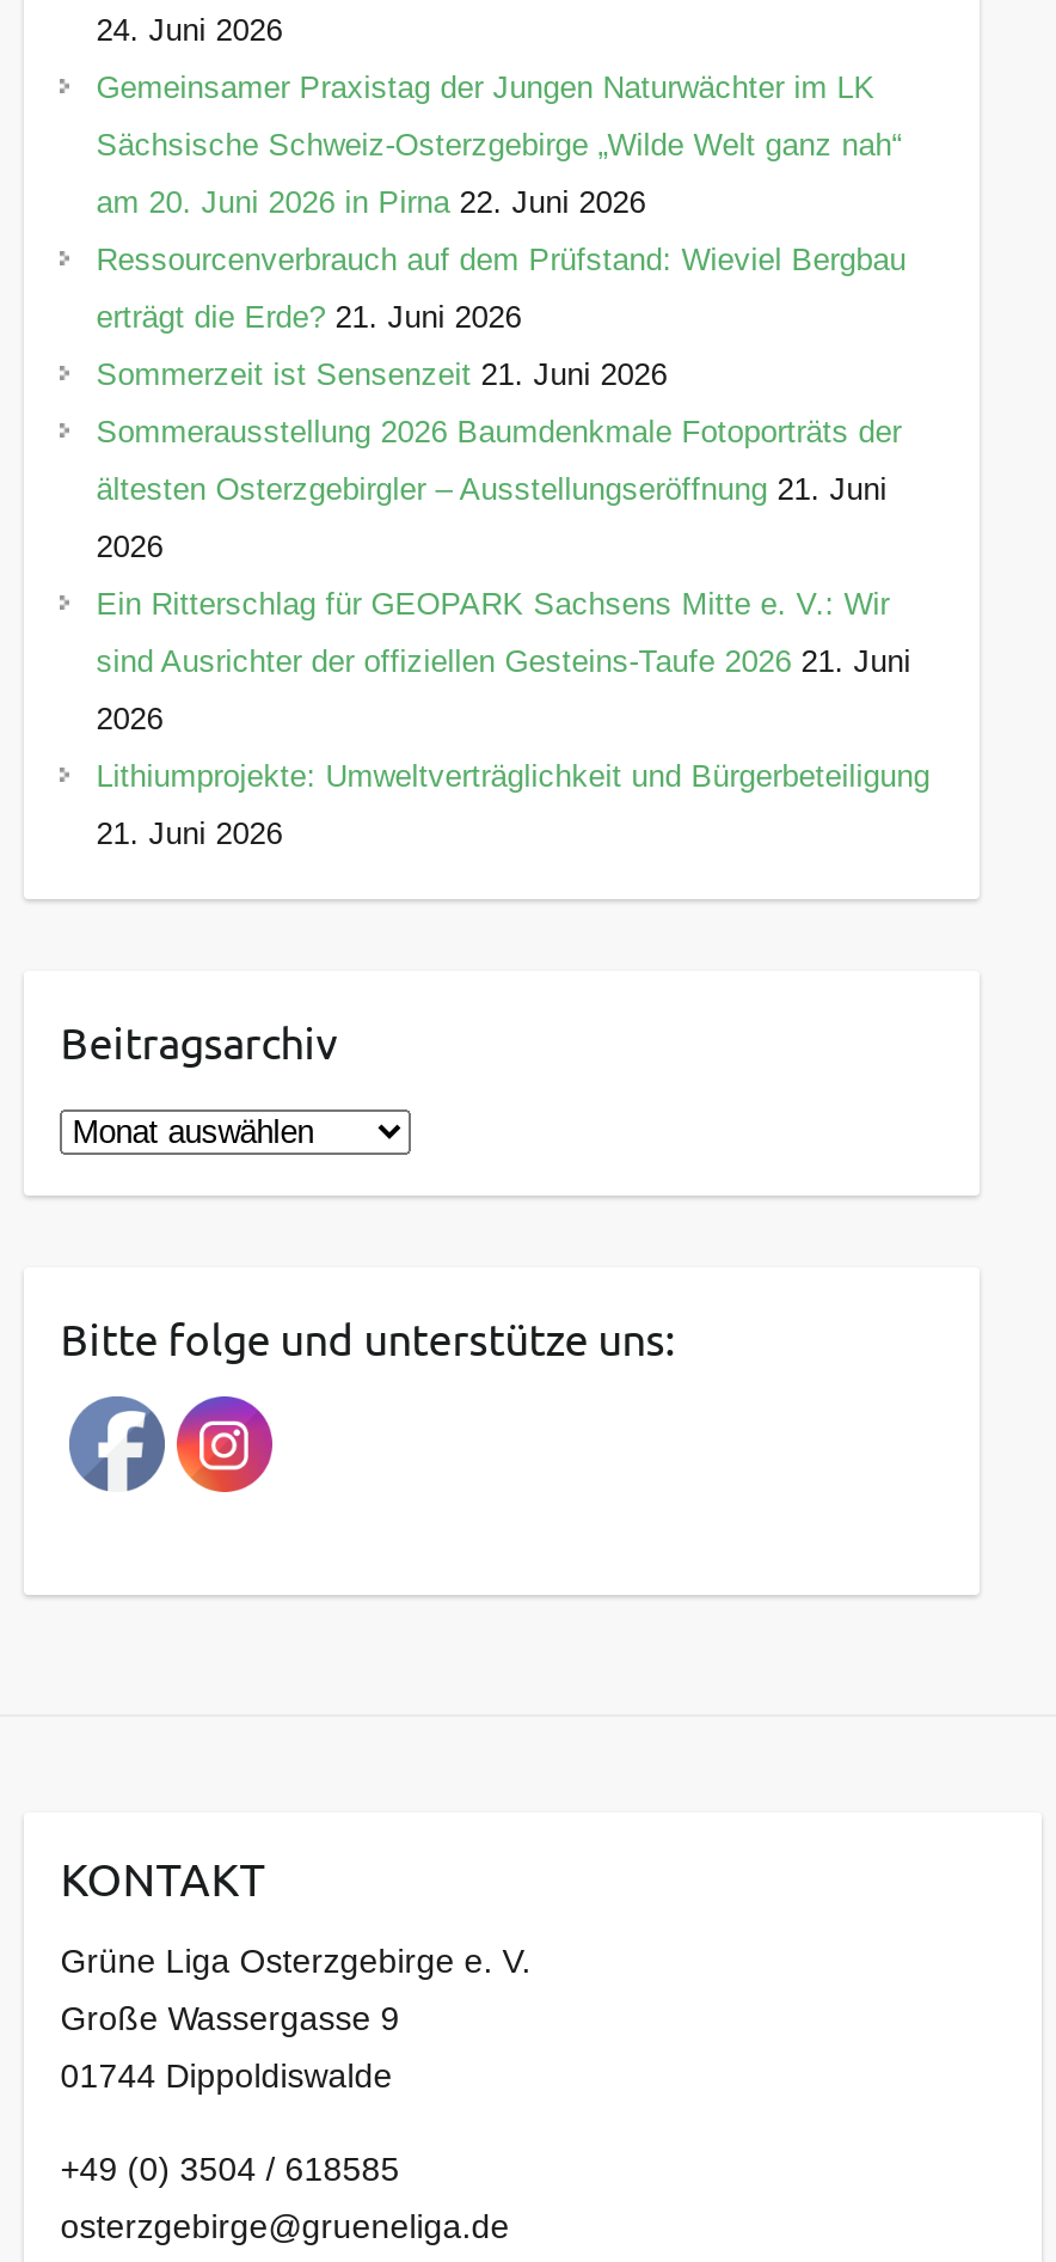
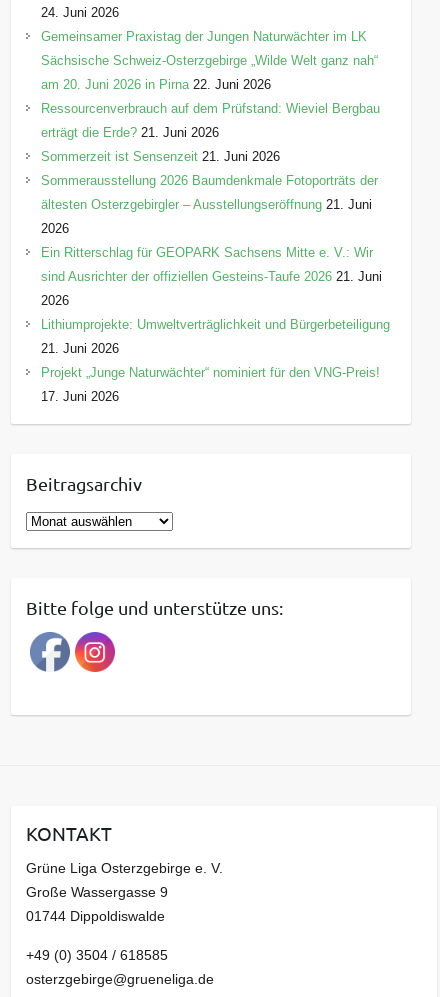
none -> [41,365,380,404] Projekt „Junge Naturwächter“ nominiert für den VNG-Preis! | 17. Juni 2026

